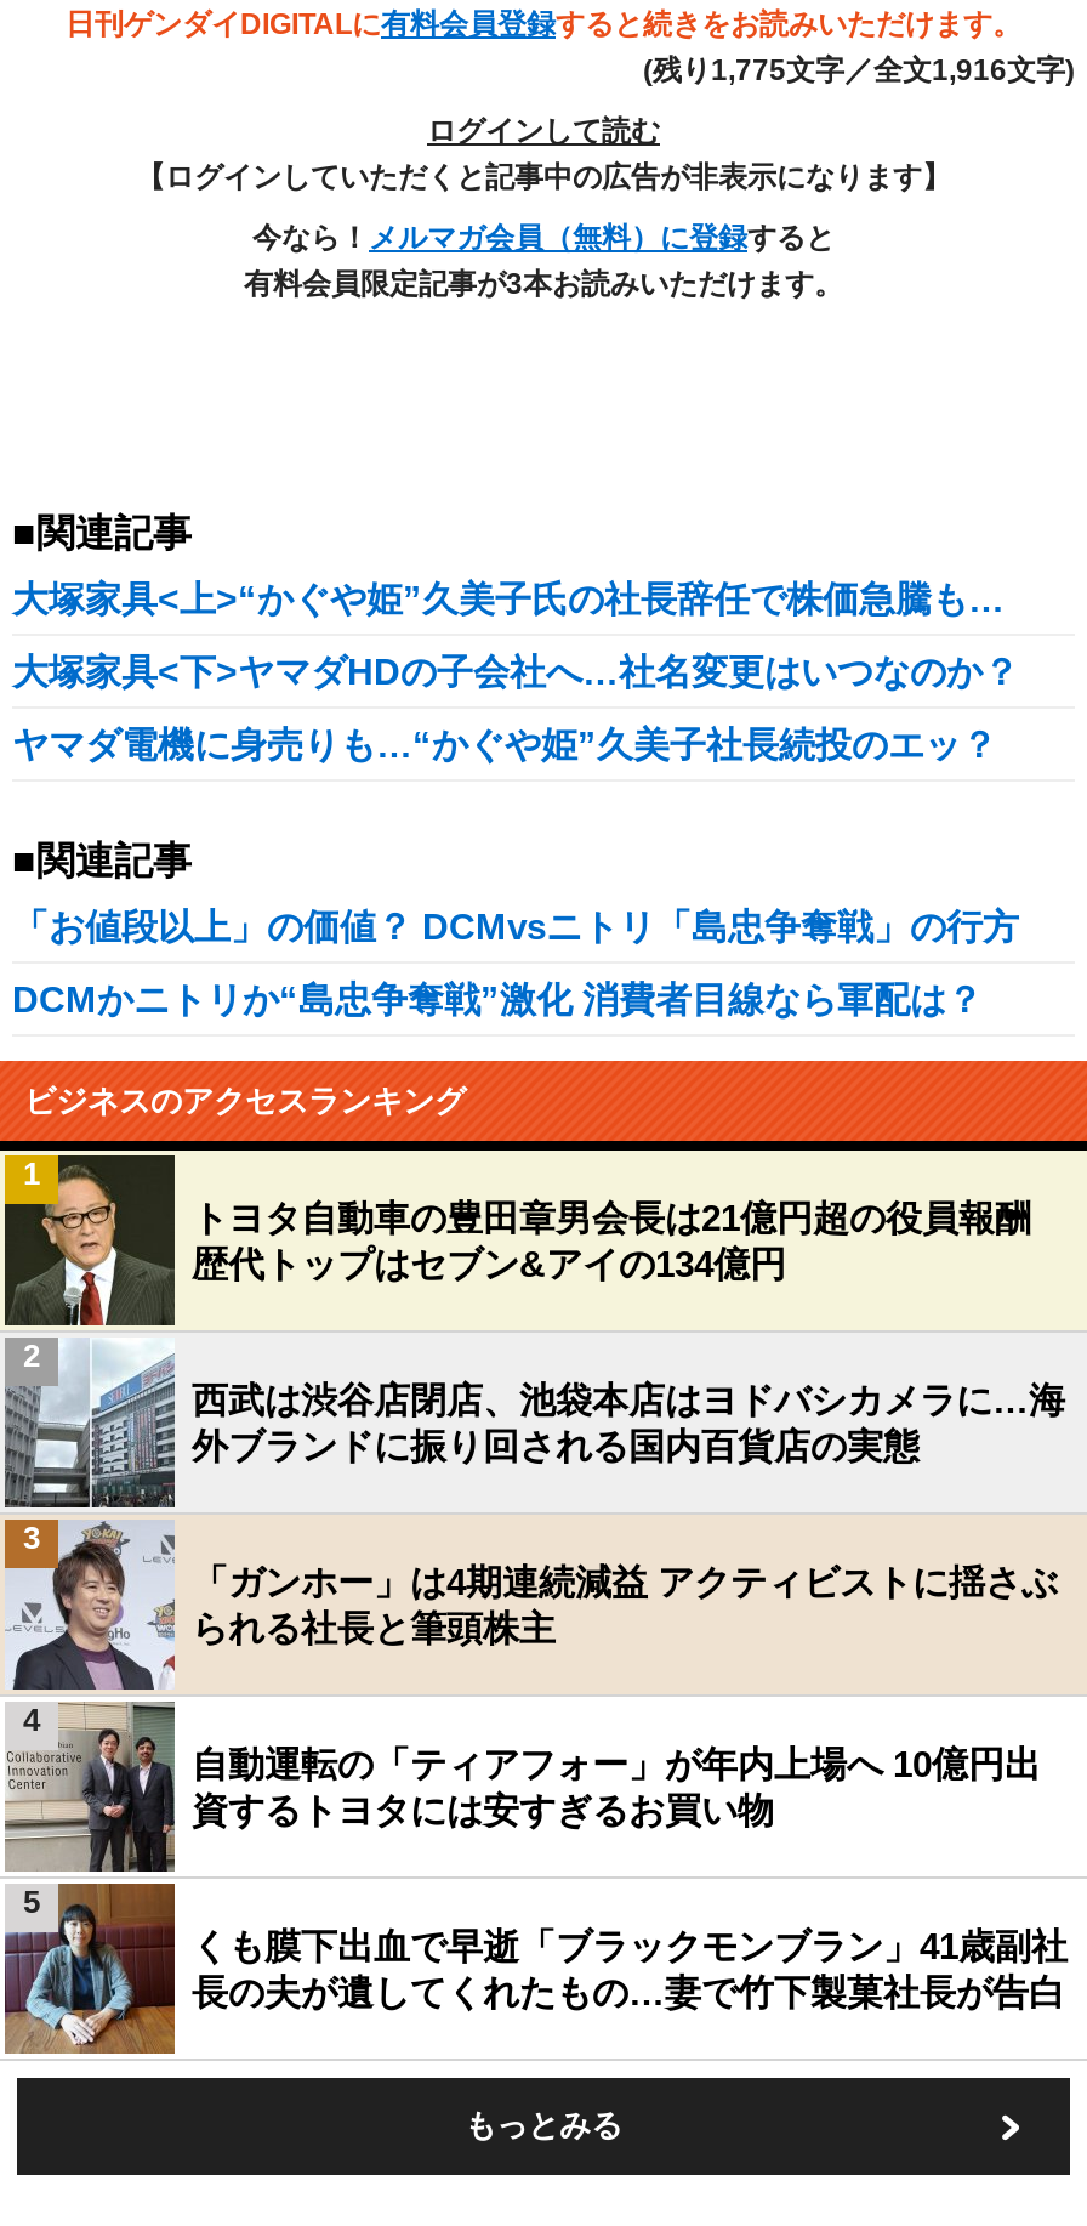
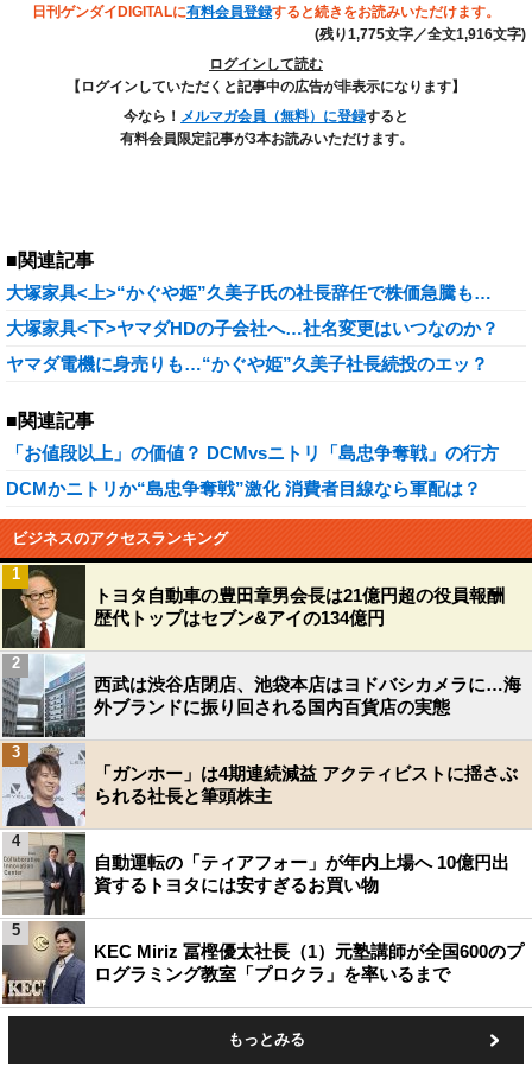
[7,1884,1068,2056] [image] | くも膜下出血で早逝「ブラックモンブラン」41歳副社 | 長の夫が遺してくれたもの…妻で竹下製菓社長が告白 -> [4,921,524,1005] [image] | KEC Miriz 冨樫優太社長（1）元塾講師が全国600のプ | ログラミング教室「プロクラ」を率いるまで

